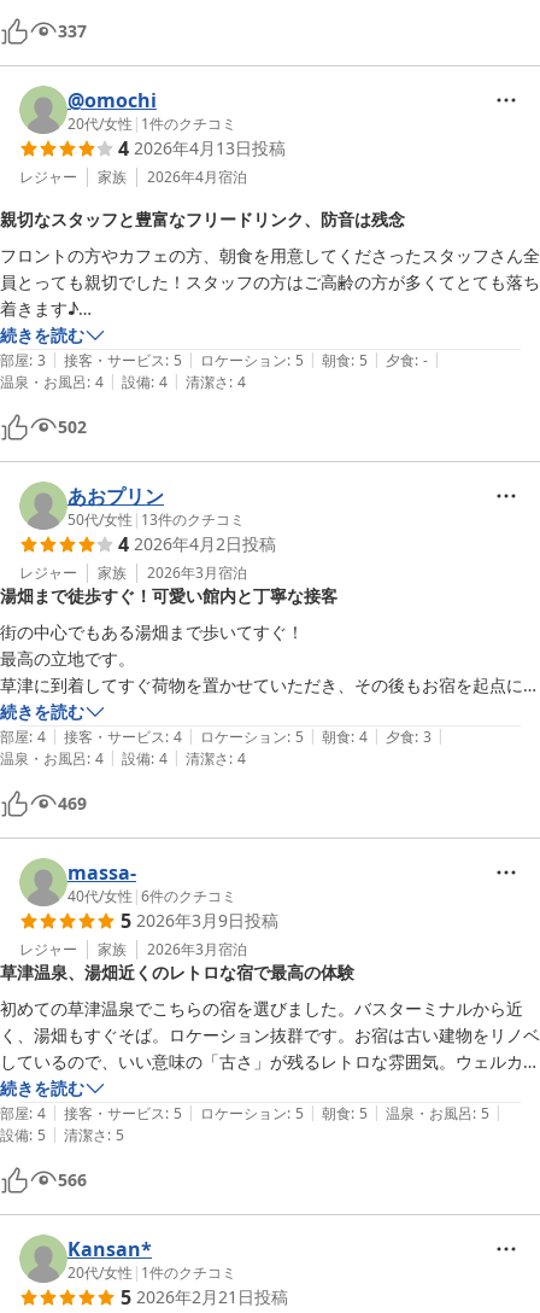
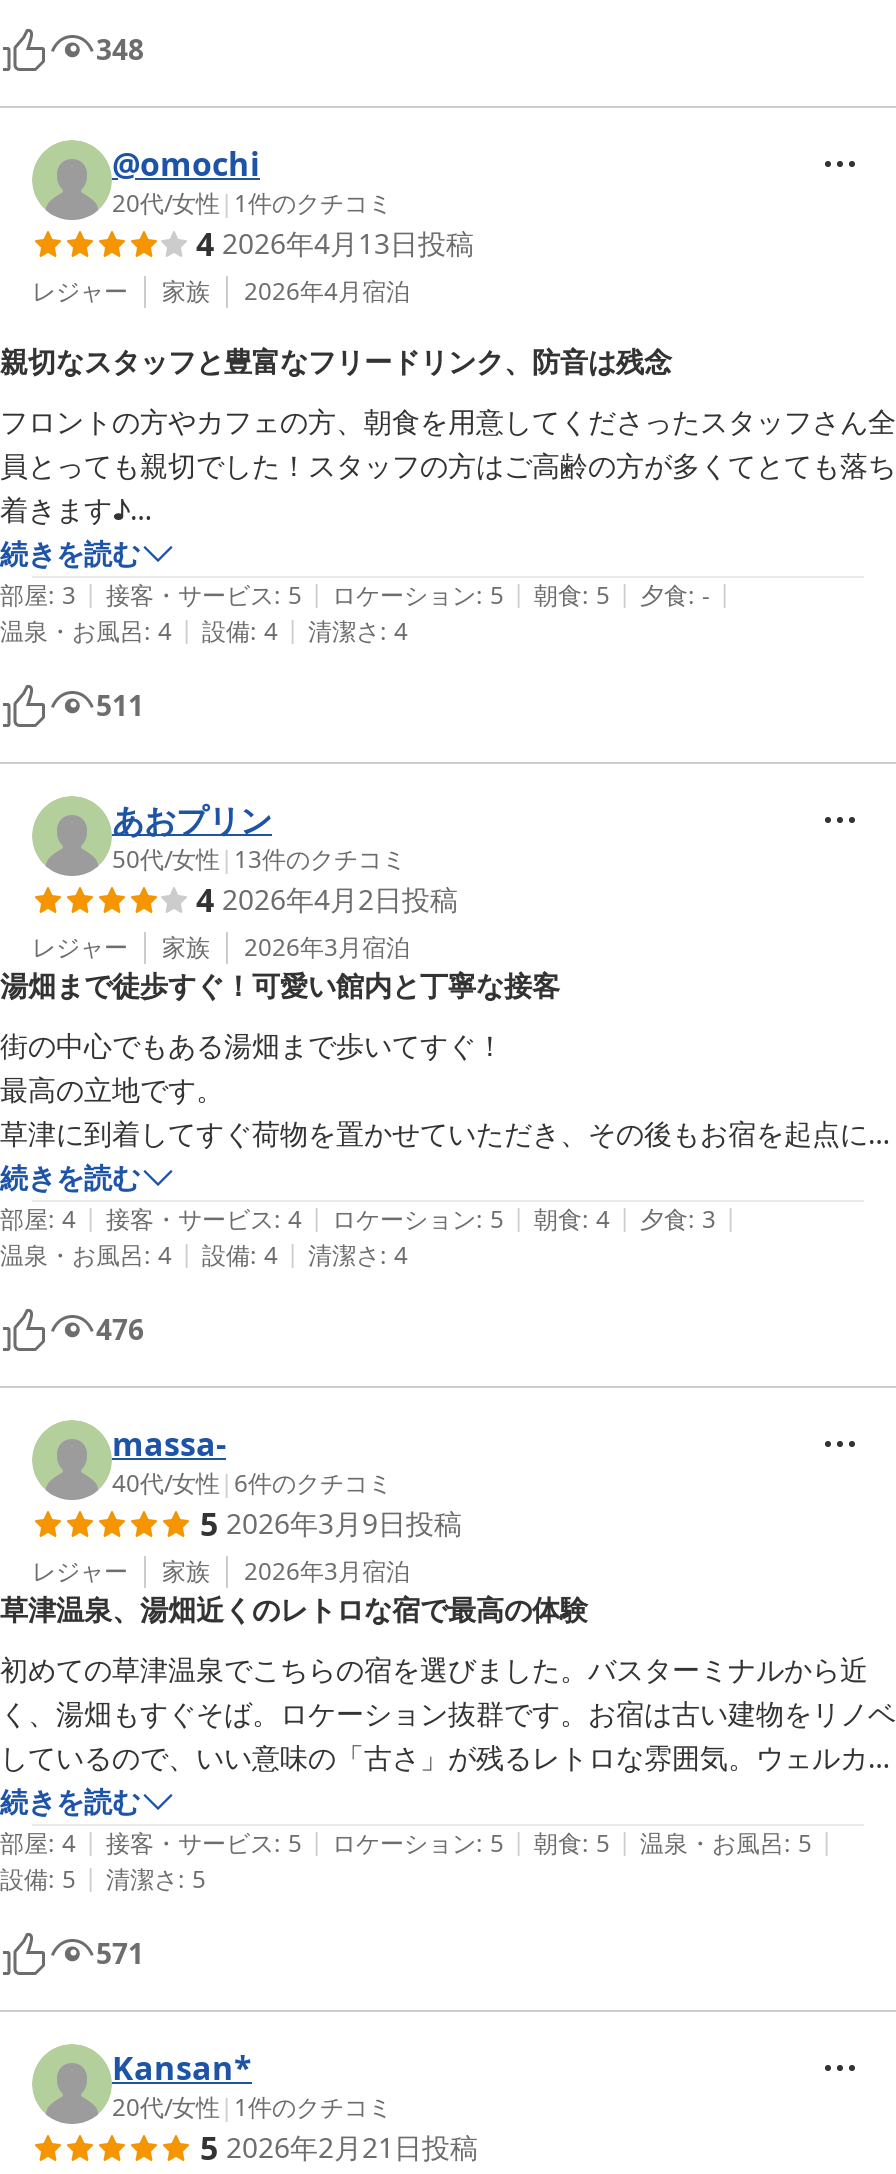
[58,19,87,42] 337 -> [96,30,144,68] 348
[58,415,87,438] 502 -> [96,686,144,724] 511
[58,792,87,815] 469 -> [96,1310,144,1348] 476
[58,1168,87,1191] 566 -> [96,1934,144,1972] 571

